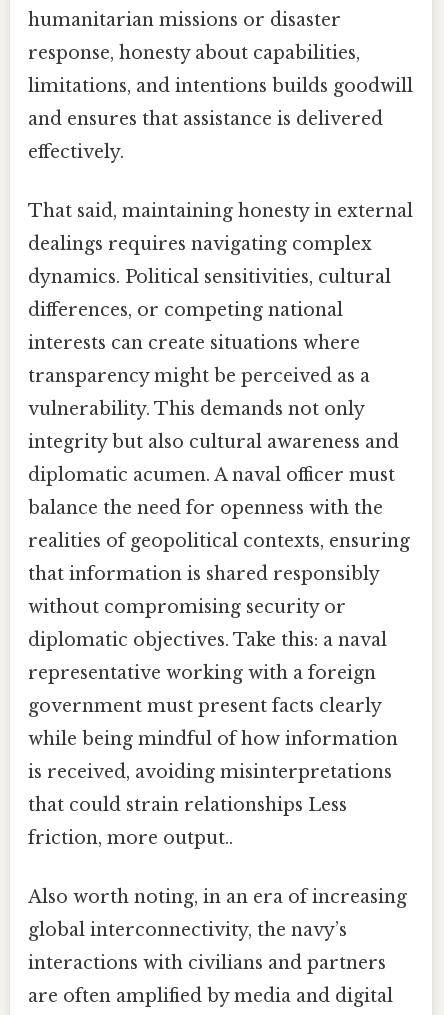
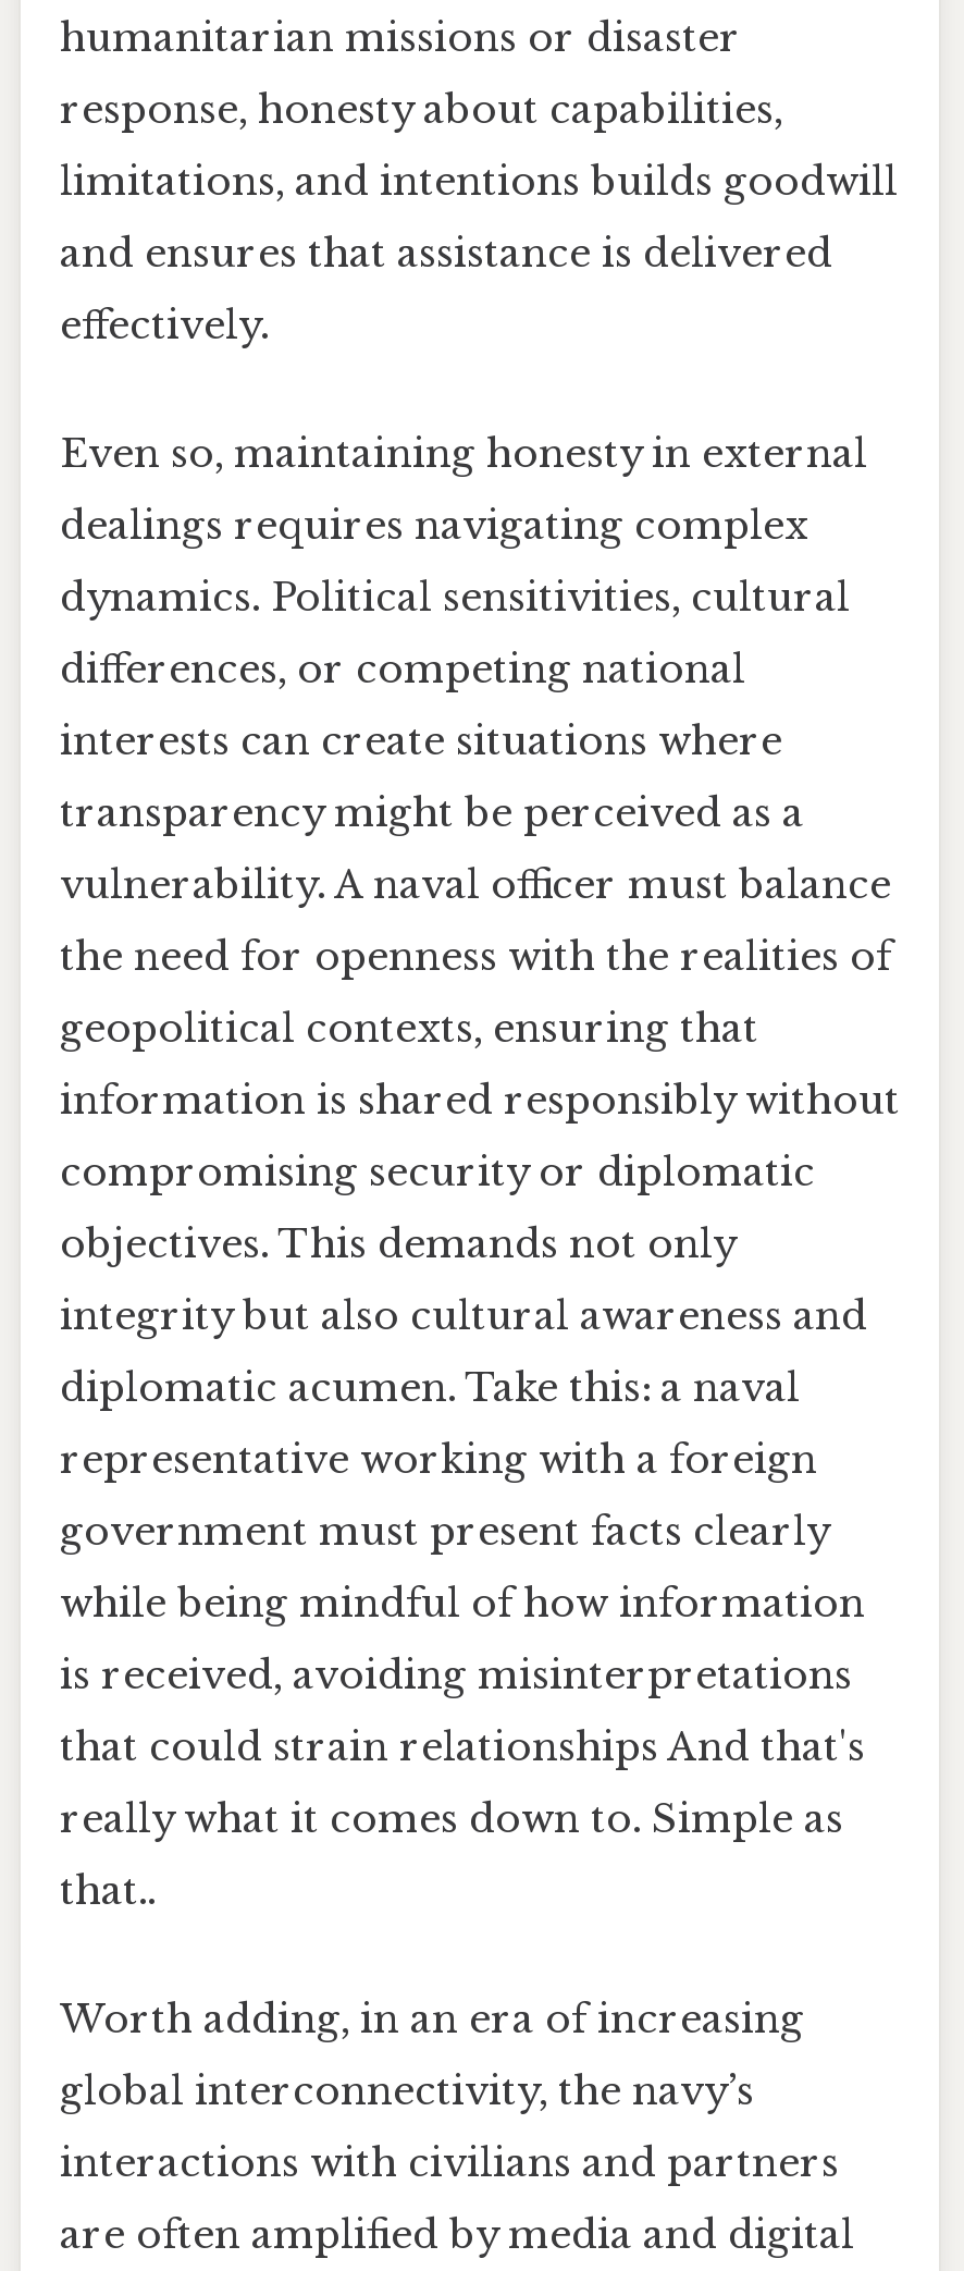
[28,200,413,222] That said, maintaining honesty in external -> [60,430,867,477] Even so, maintaining honesty in external
[28,398,364,420] vulnerability. This demands not only -> [60,861,900,1268] vulnerability. A naval officer must balance | the need for openness with the realities of | geopolitical contexts, ensuring that | information is shared responsibly without | compromising security or diplomatic | objectives. This demands not only
moved [28,431,399,453] -> [60,1292,867,1340]: integrity but also cultural awareness and
[28,464,410,651] diplomatic acumen. A naval officer must | balance the need for openness with the | realities of geopolitical contexts, ensuring | that information is shared responsibly | without compromising security or | diplomatic objectives. Take this: a naval -> [60,1364,800,1412] diplomatic acumen. Take this: a naval
[28,794,407,908] that could strain relationships Less | friction, more output.. | Also worth noting, in an era of increasing -> [60,1723,865,2044] that could strain relationships And that's | really what it comes down to. Simple as | that.. | Worth adding, in an era of increasing

